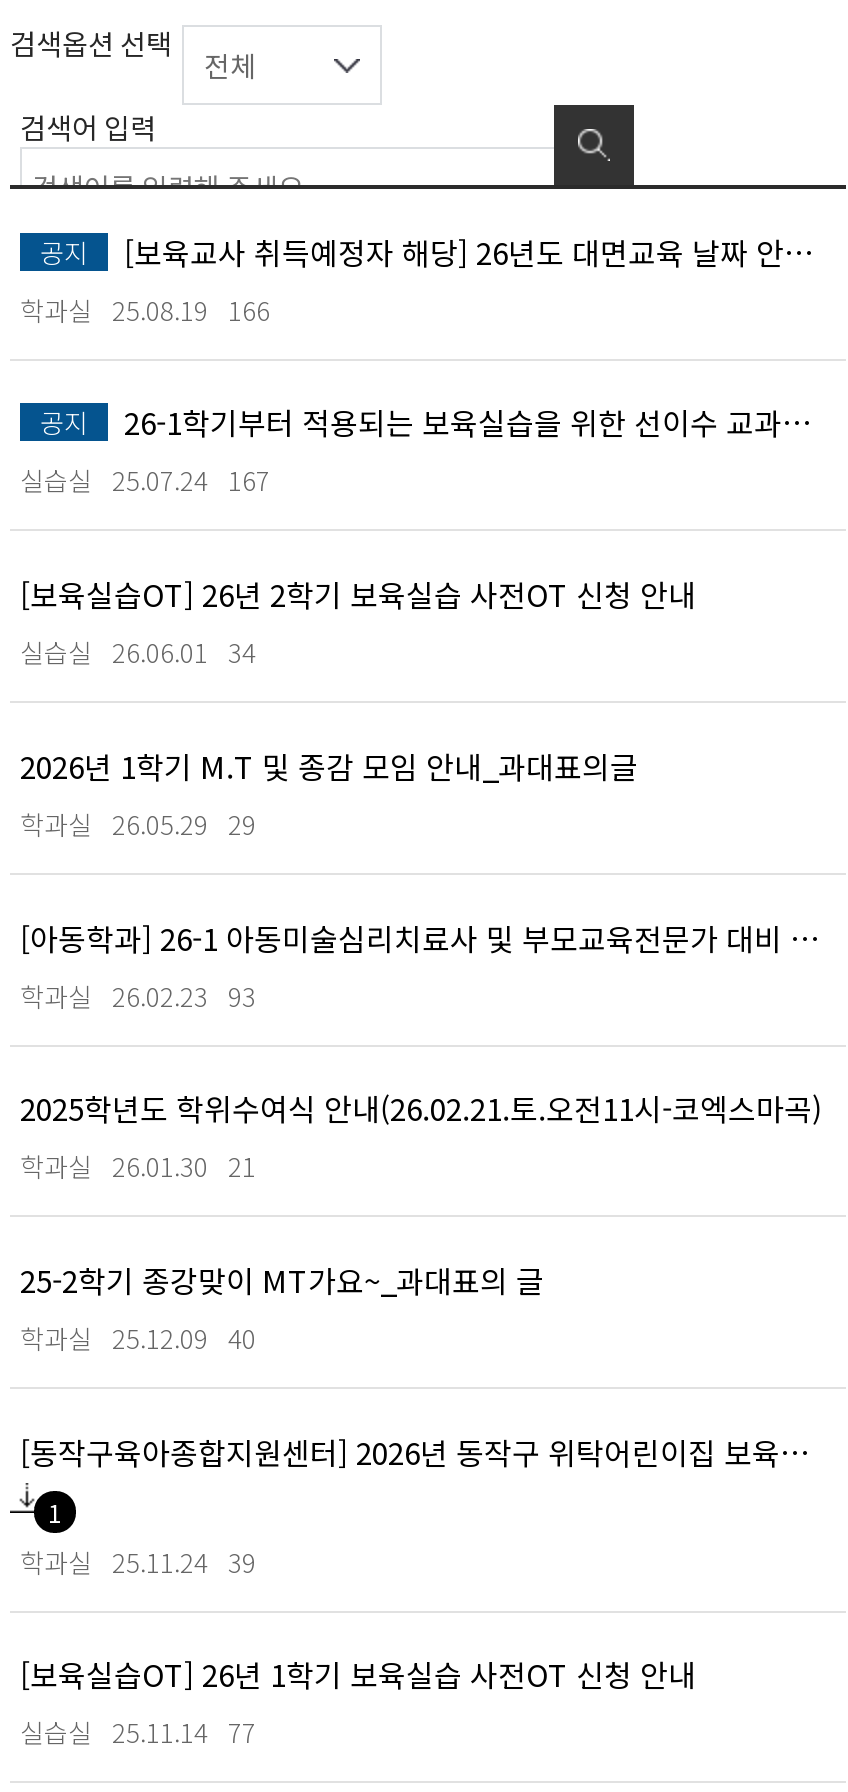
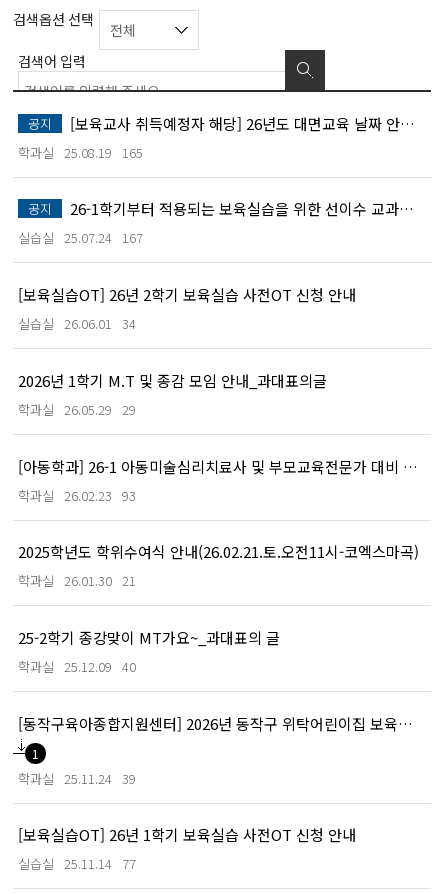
[20,290,270,328] 학과실 25.08.19 166 -> [18,143,143,162] 학과실 25.08.19 165

